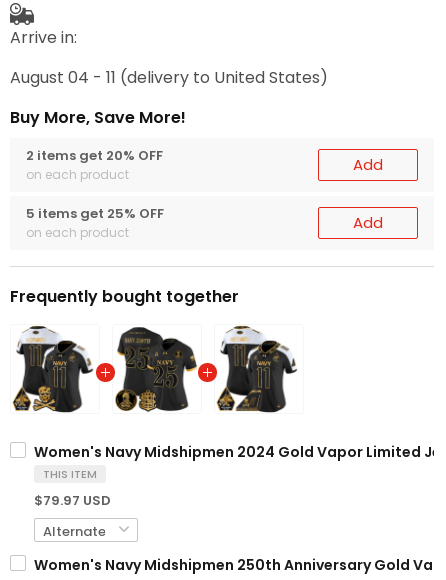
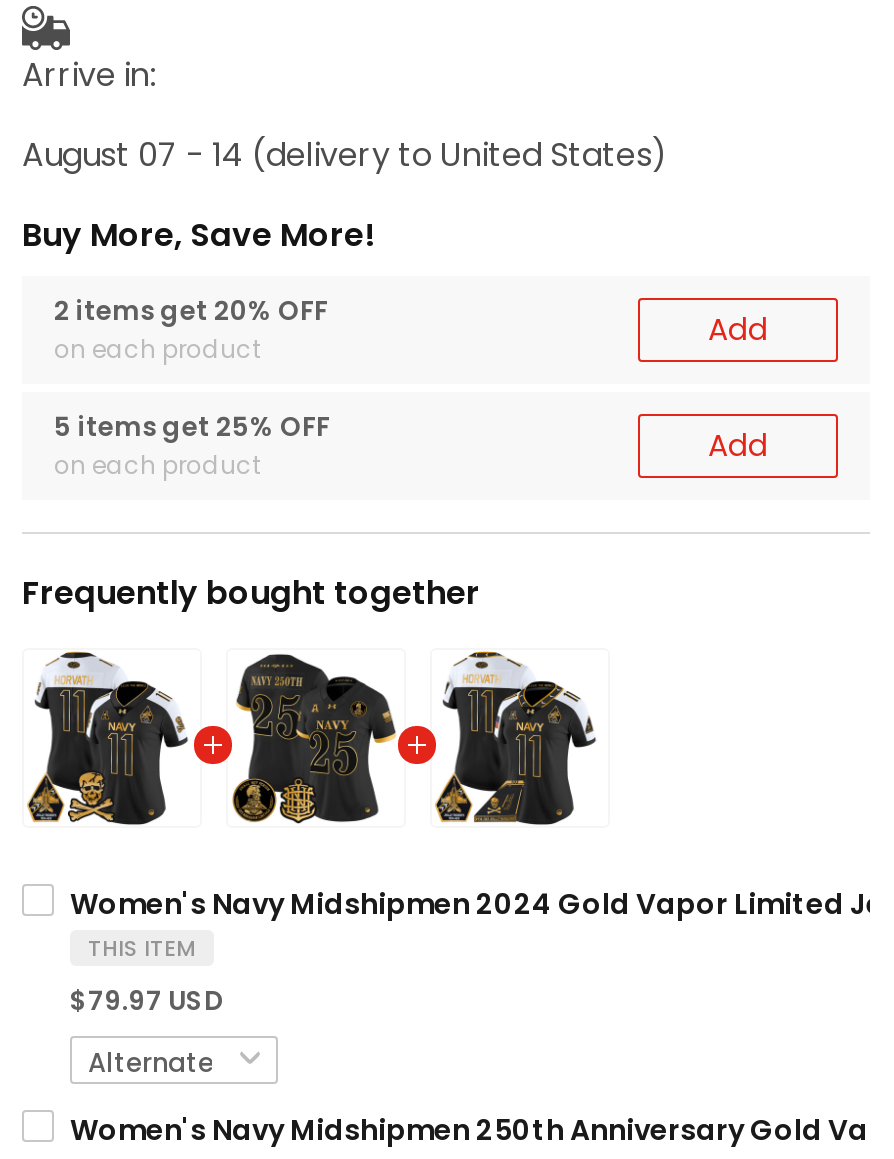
[10,66,328,89] August 04 - 11 (delivery to United States) -> [22,132,668,178] August 07 - 14 (delivery to United States)

